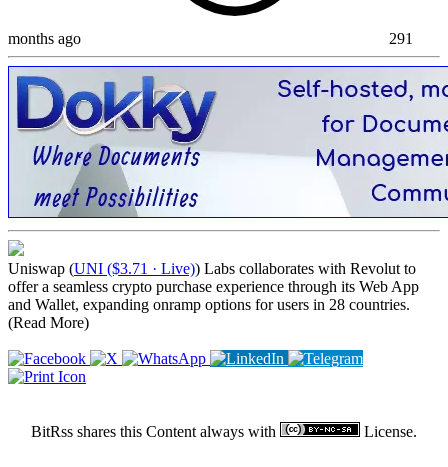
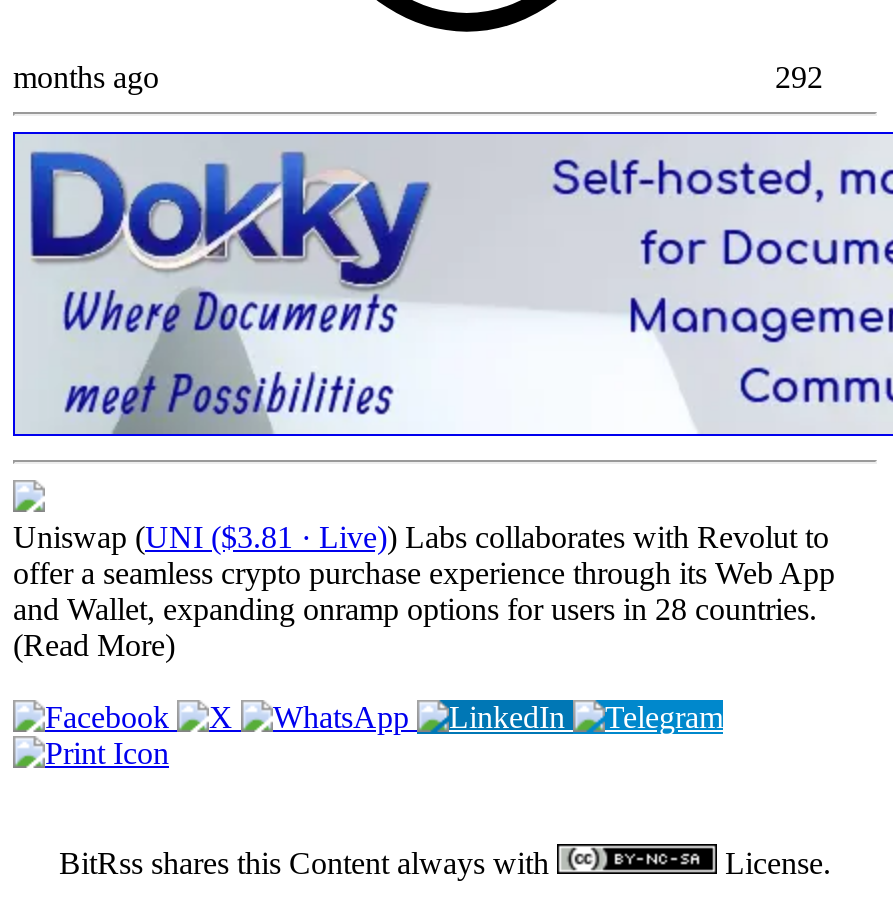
[385,30,413,47] 291 -> [767,60,823,94] 292
[8,260,416,277] Uniswap (UNI ($3.71 · Live)) Labs collaborates with Revolut to -> [13,520,829,554] Uniswap (UNI ($3.81 · Live)) Labs collaborates with Revolut to

